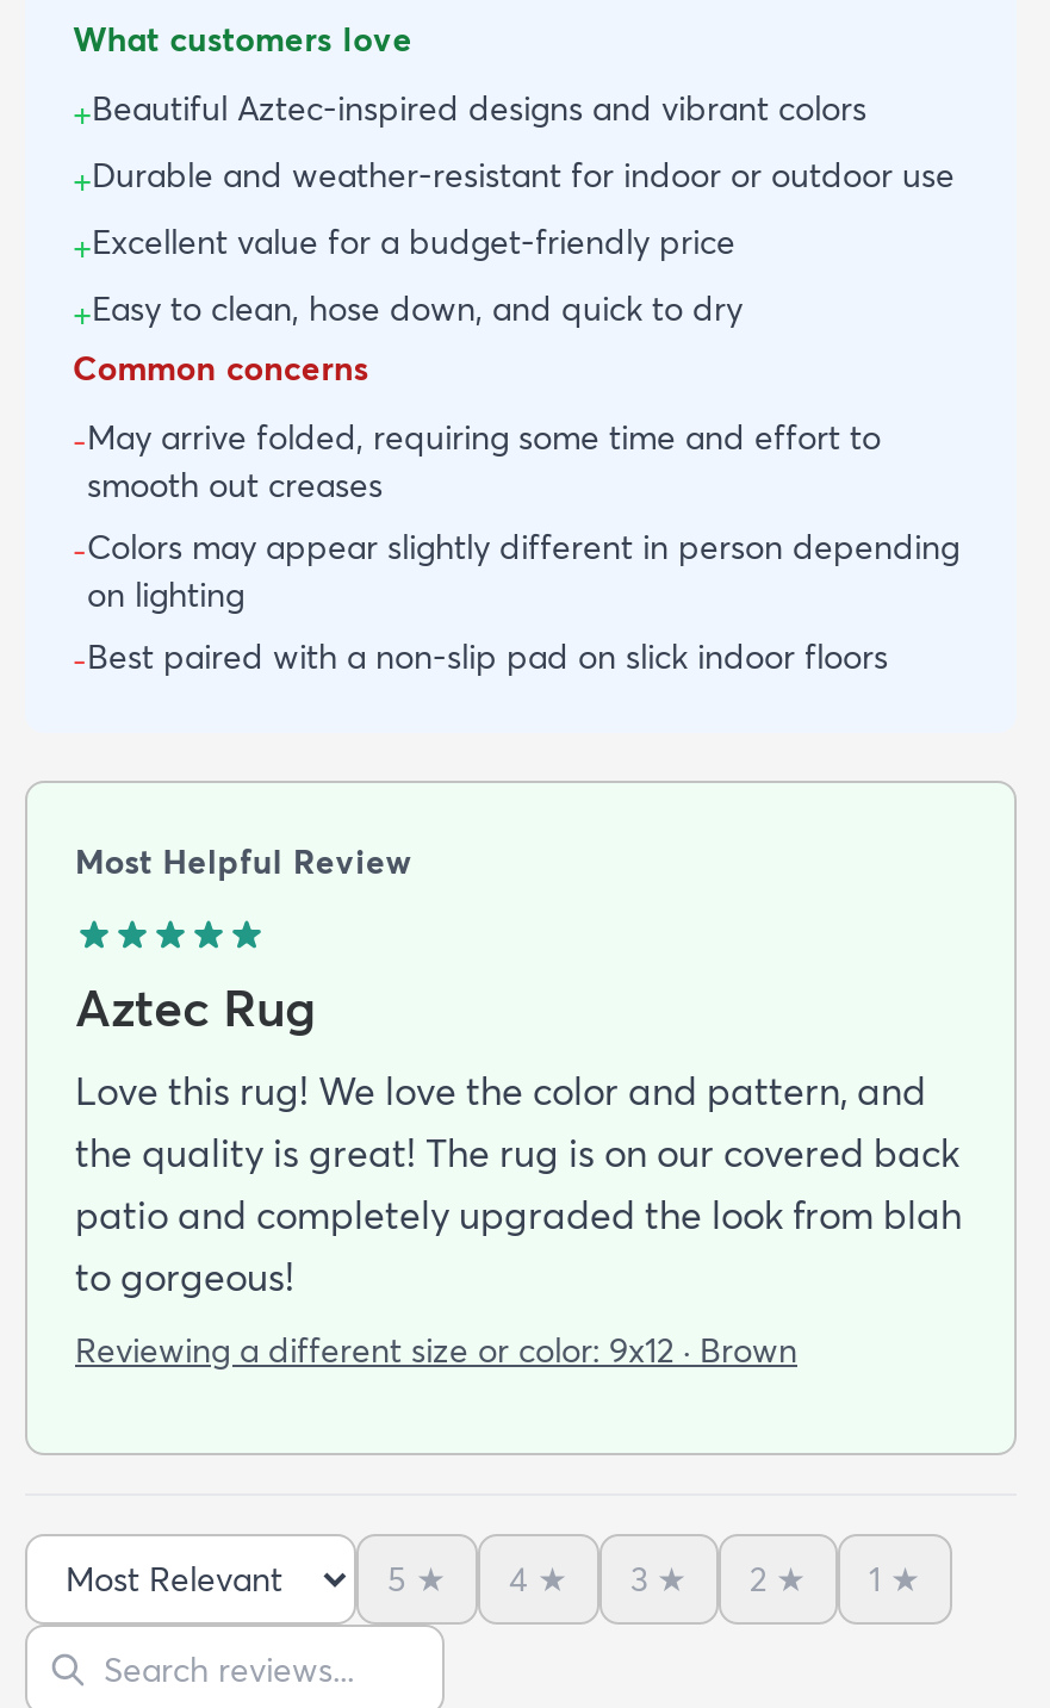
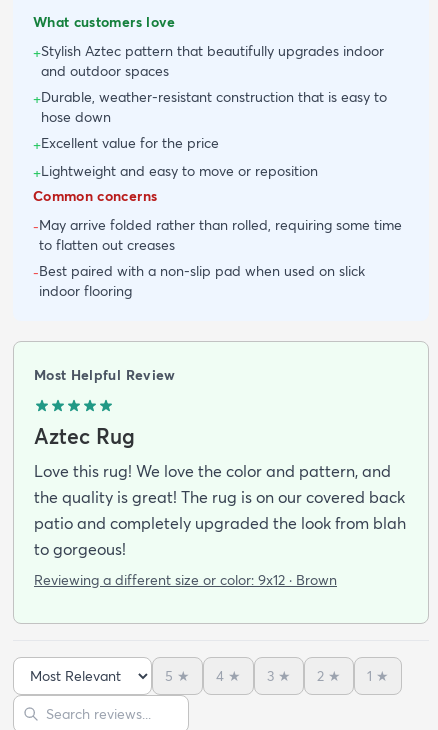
[73,87,955,335] +Beautiful Aztec-inspired designs and vibrant colors | +Durable and weather-resistant for indoor or outdoor use | +Excellent value for a budget-friendly price | +Easy to clean, hose down, and quick to dry -> [33,42,387,182] +Stylish Aztec pattern that beautifully upgrades indoor | and outdoor spaces | +Durable, weather-resistant construction that is easy to | hose down | +Excellent value for the price | +Lightweight and easy to move or reposition
moved [73,347,369,390] -> [33,187,157,205]: Common concerns
[73,416,959,683] -May arrive folded, requiring some time and effort to | smooth out creases | -Colors may appear slightly different in person depending | on lighting | -Best paired with a non-slip pad on slick indoor floors -> [33,216,402,300] -May arrive folded rather than rolled, requiring some time | to flatten out creases | -Best paired with a non-slip pad when used on slick | indoor flooring

